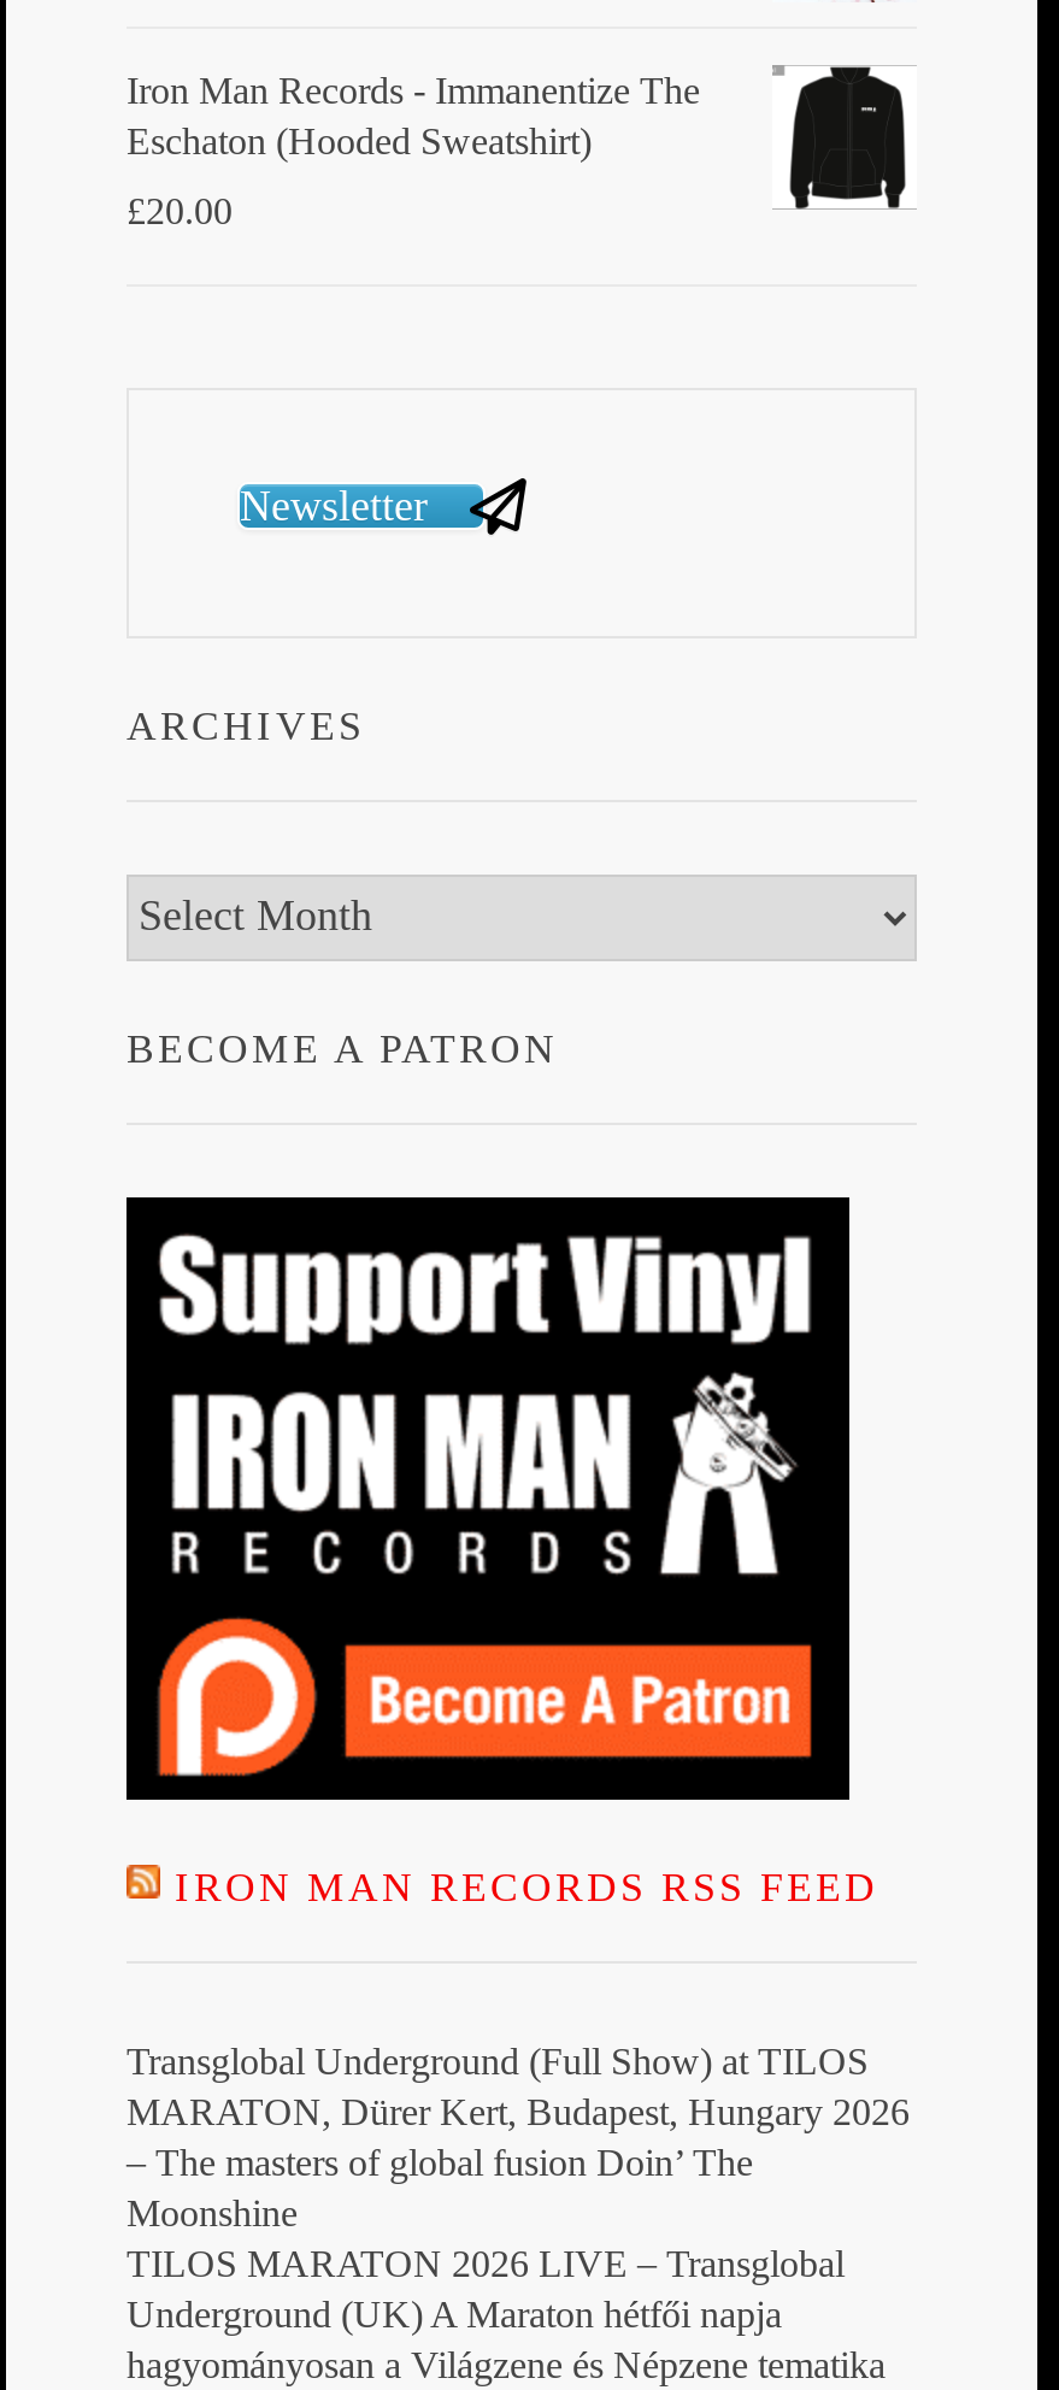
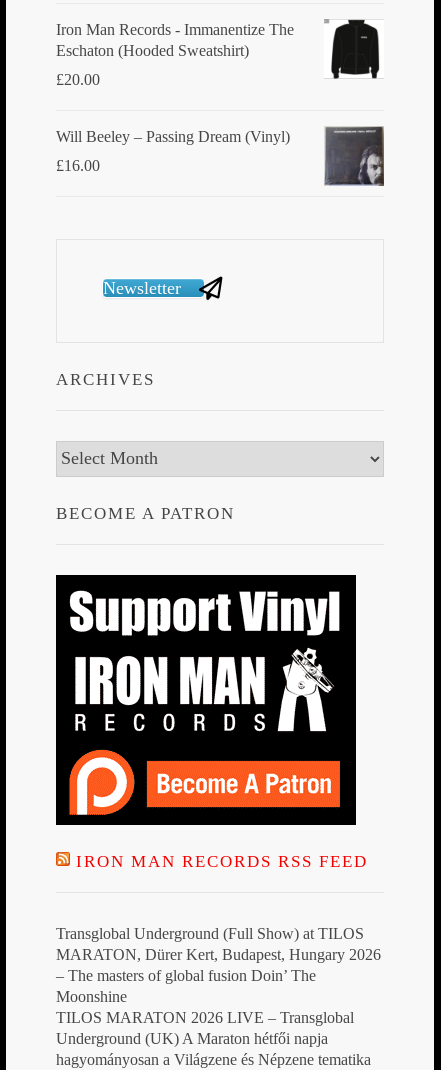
none -> [56,126,385,187] [image] | Will Beeley – Passing Dream (Vinyl) | £16.00

